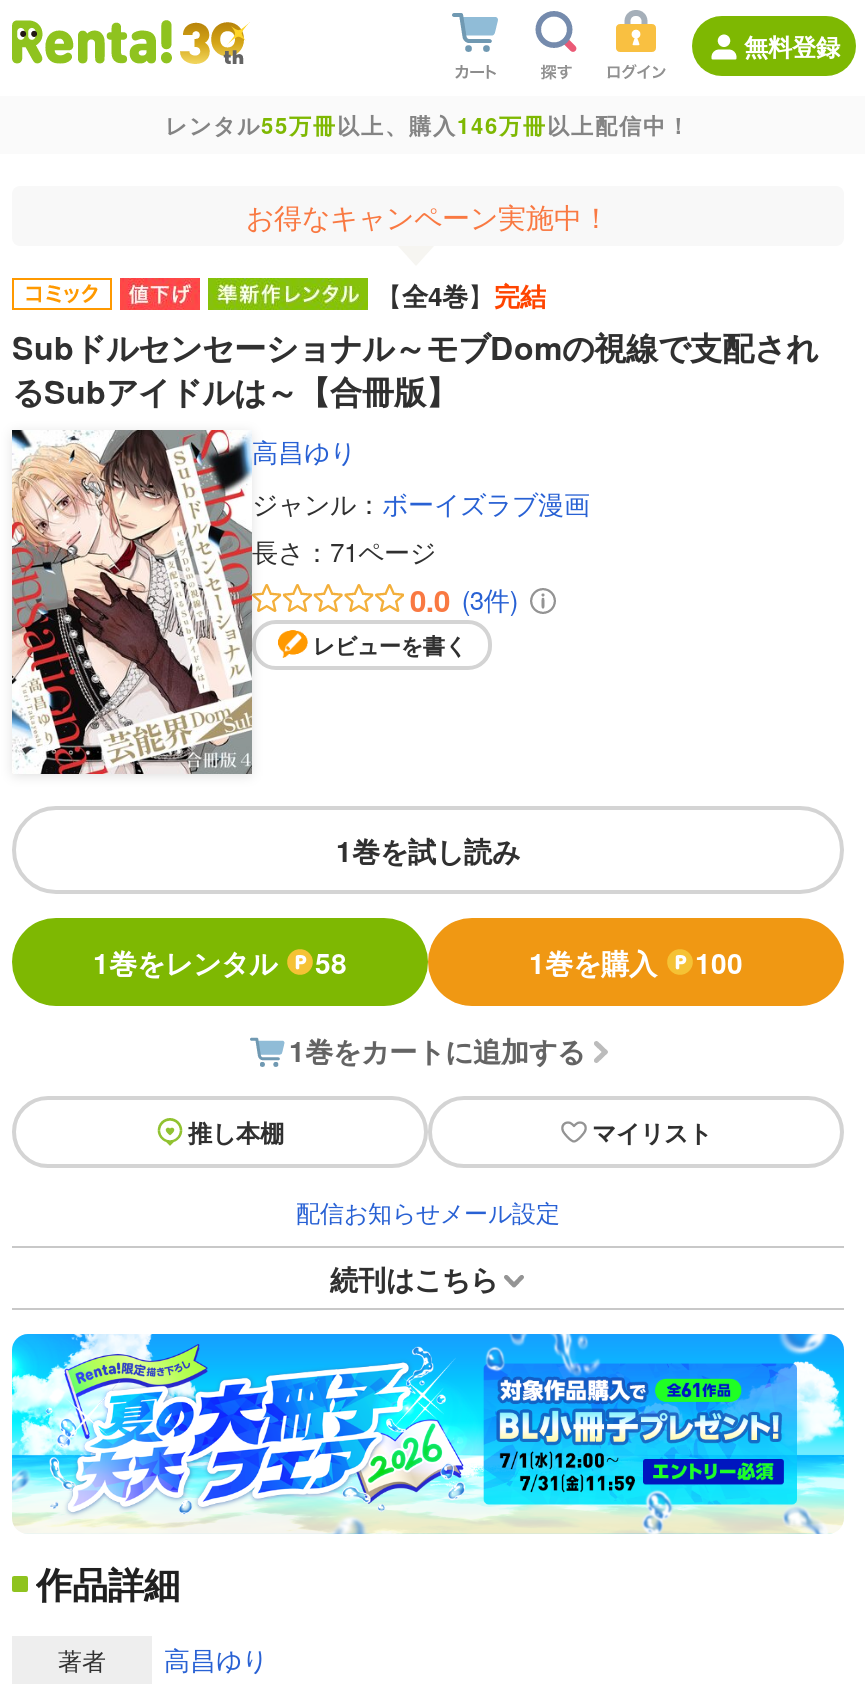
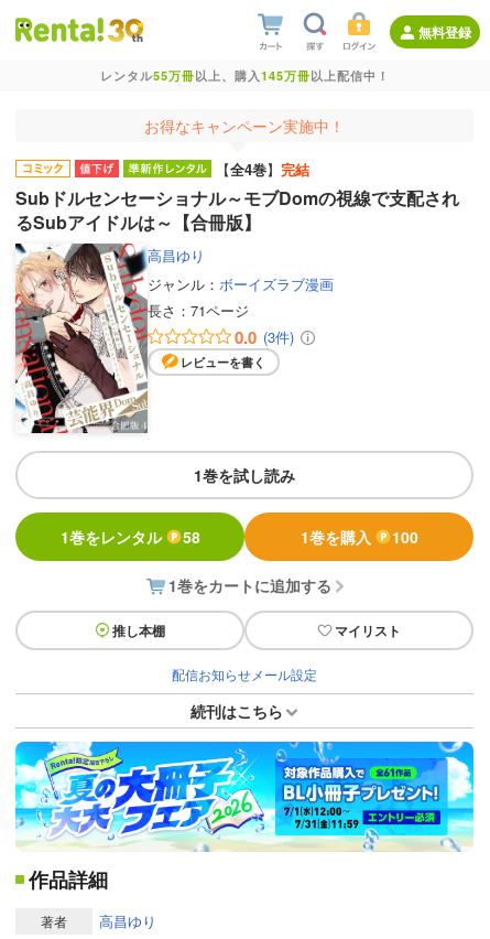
[165,110,691,140] レンタル55万冊以上、購入146万冊以上配信中！ -> [100,67,389,84] レンタル55万冊以上、購入145万冊以上配信中！

